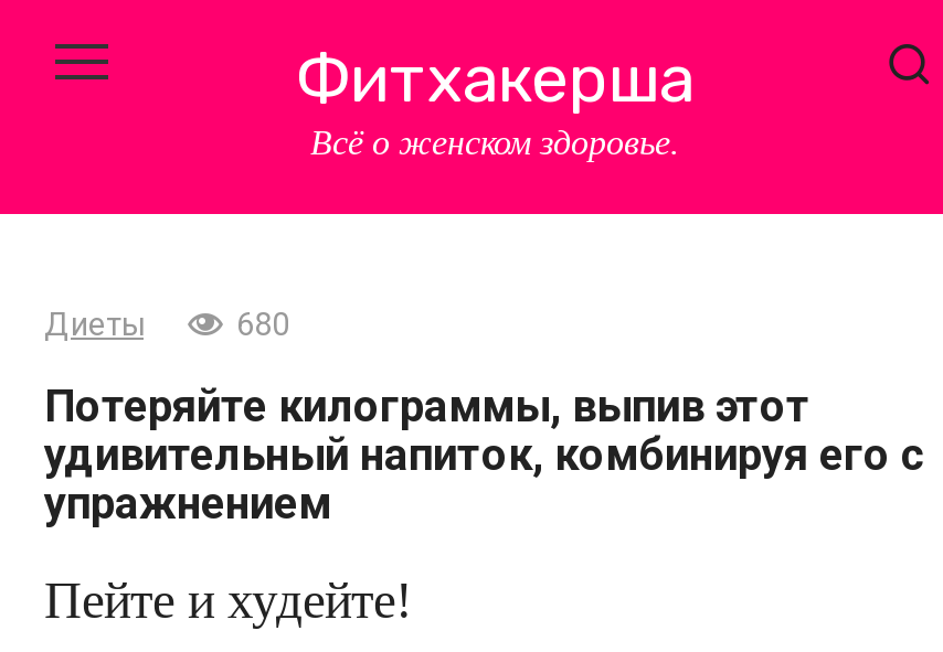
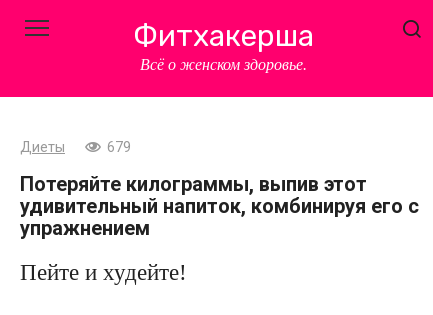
[236,307,289,344] 680 -> [107,139,131,156] 679

